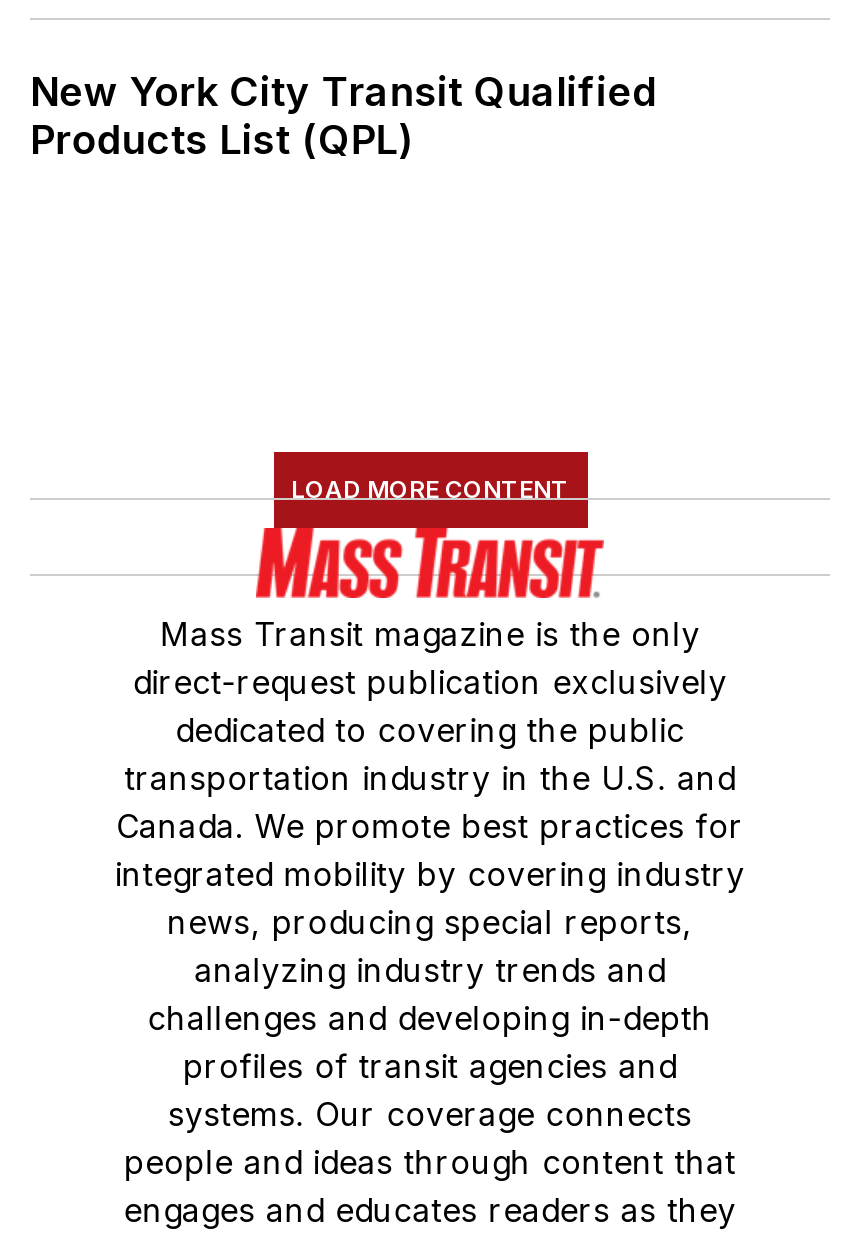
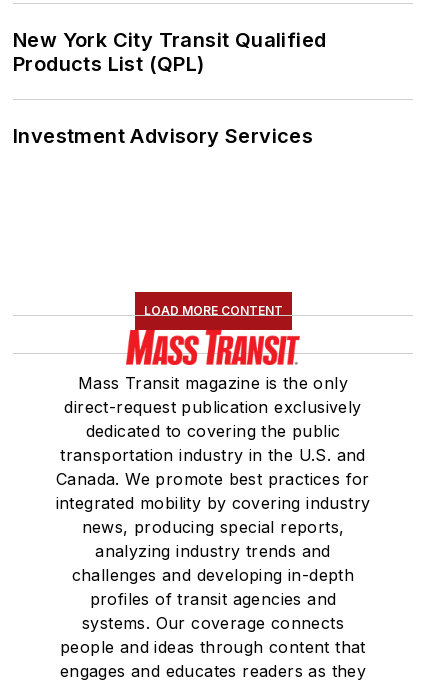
none -> [13,124,313,148] Investment Advisory Services

